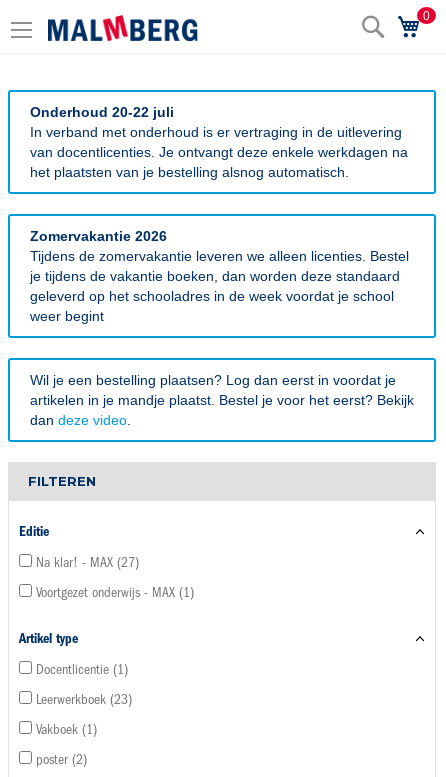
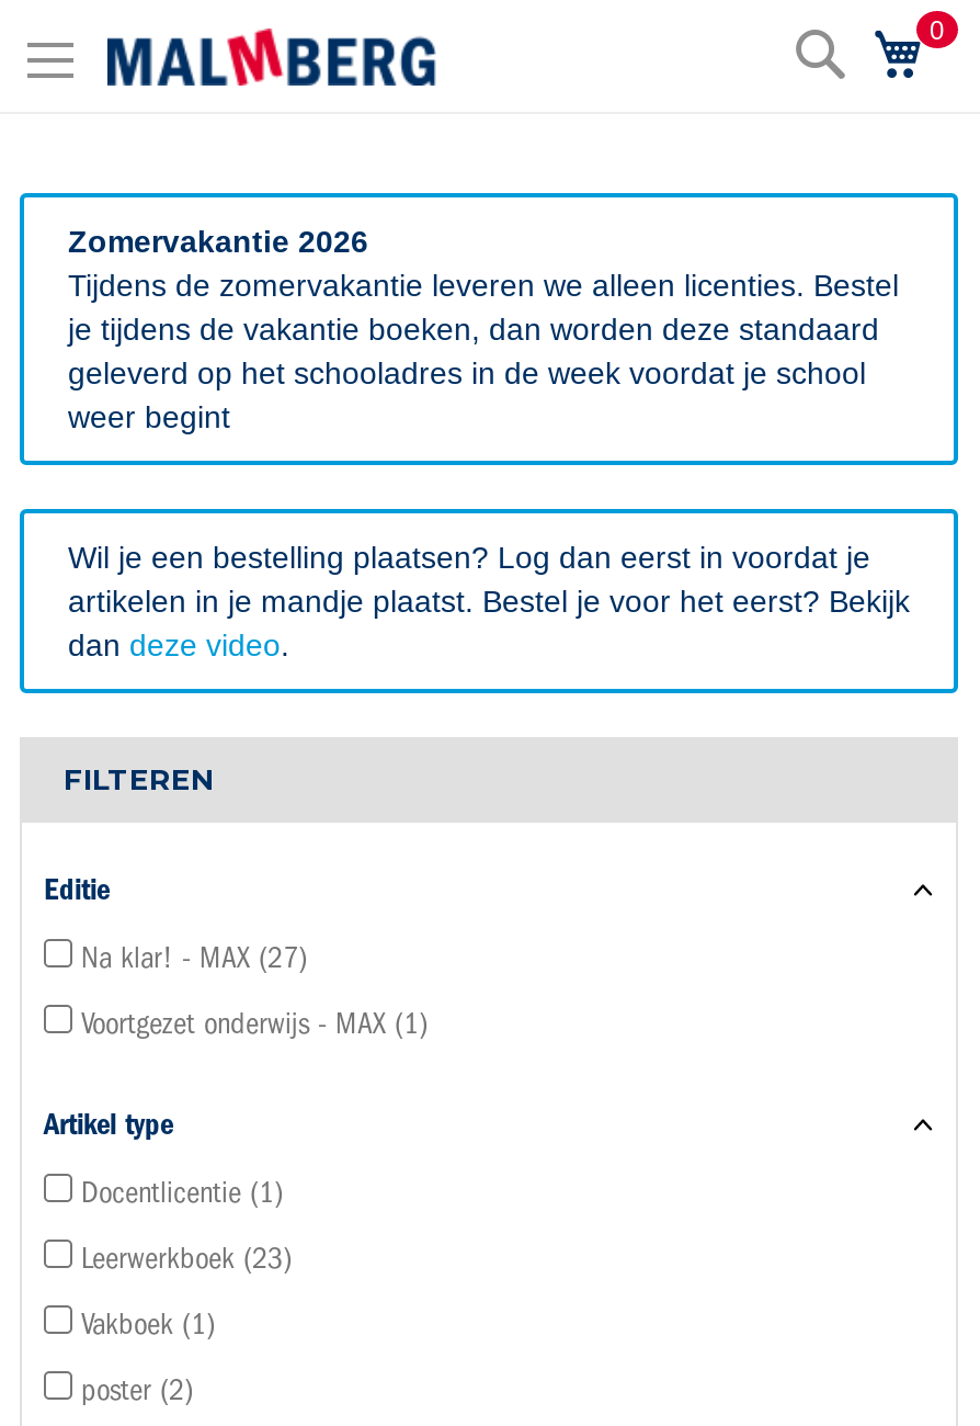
[30,104,408,180] Onderhoud 20-22 juli | In verband met onderhoud is er vertraging in de uitlevering | van docentlicenties. Je ontvangt deze enkele werkdagen na | het plaatsten van je bestelling alsnog automatisch. -> none

